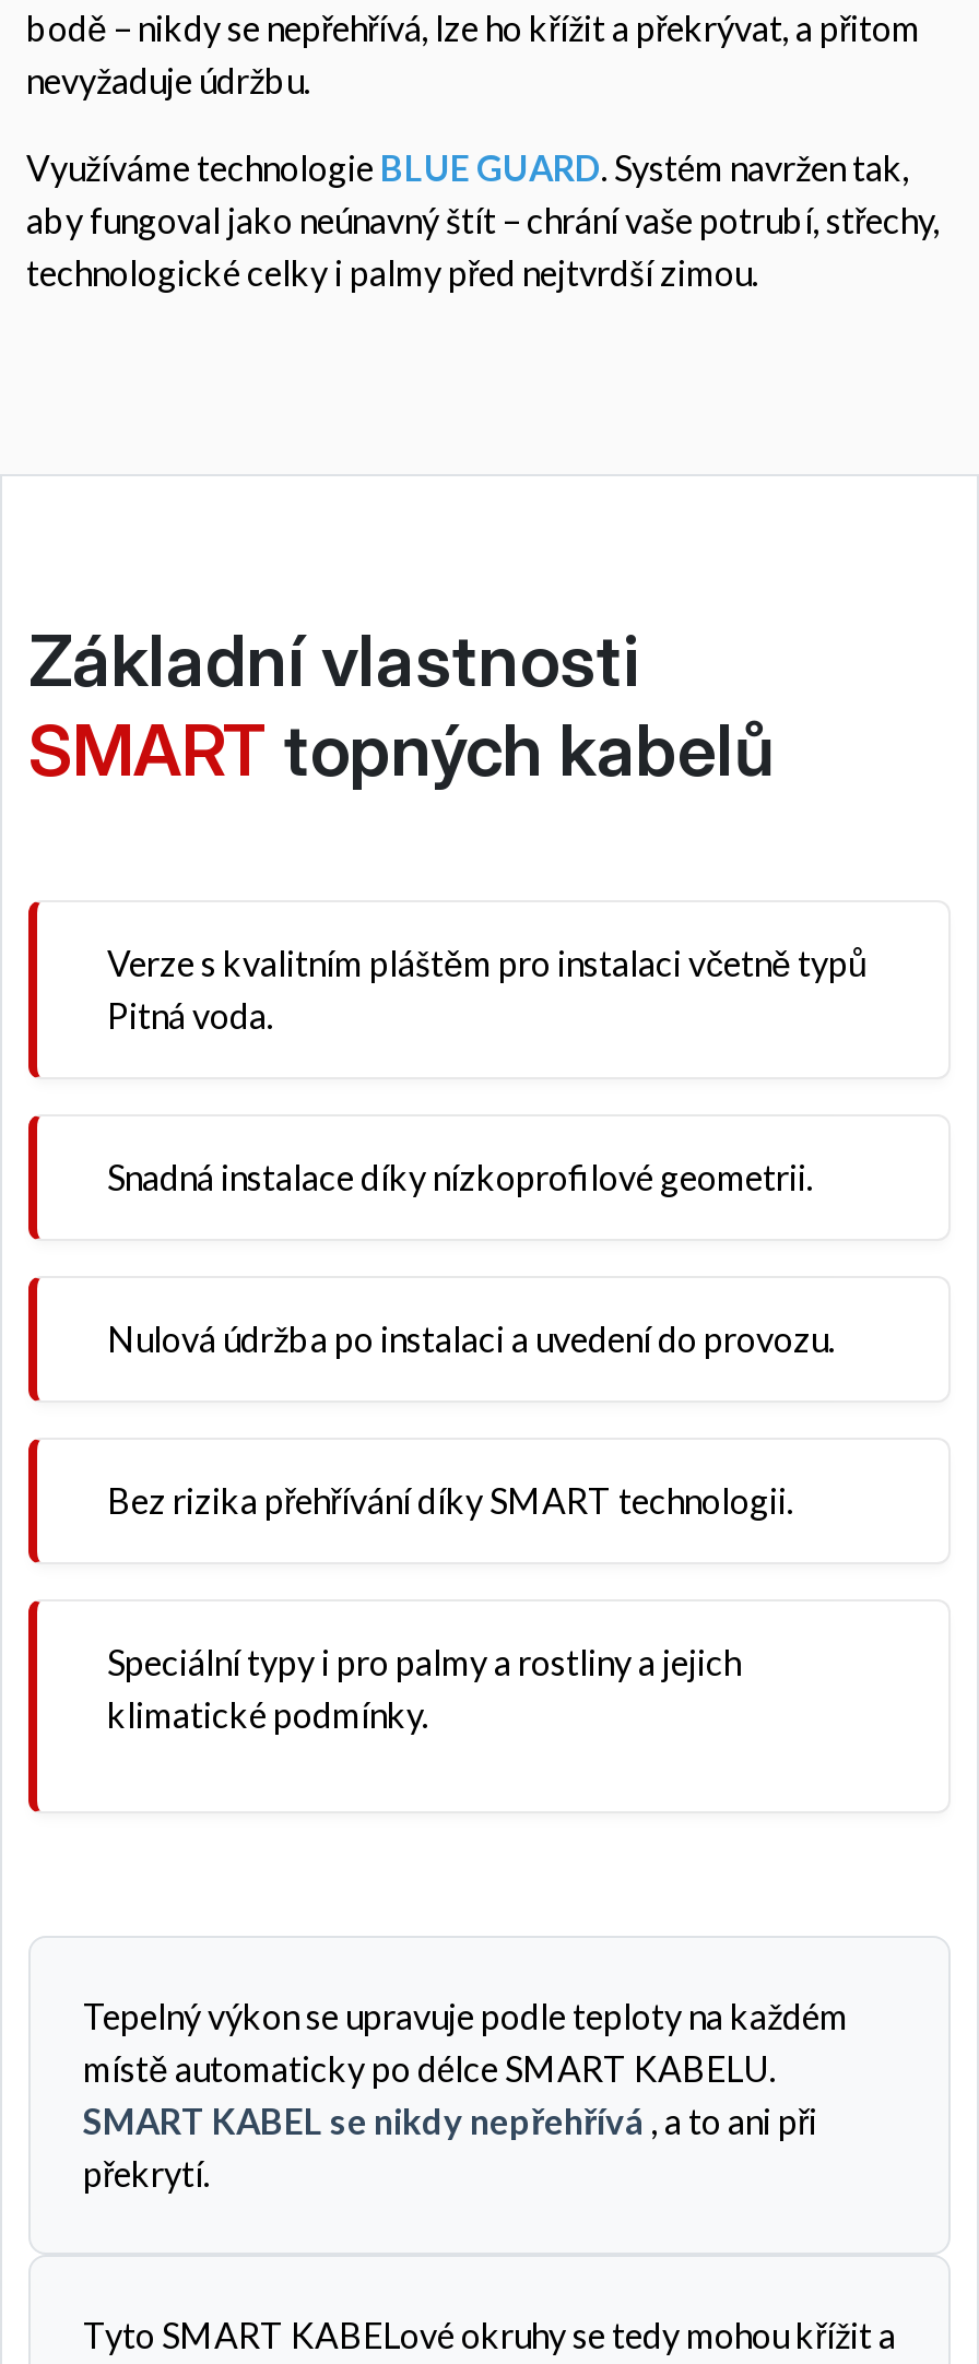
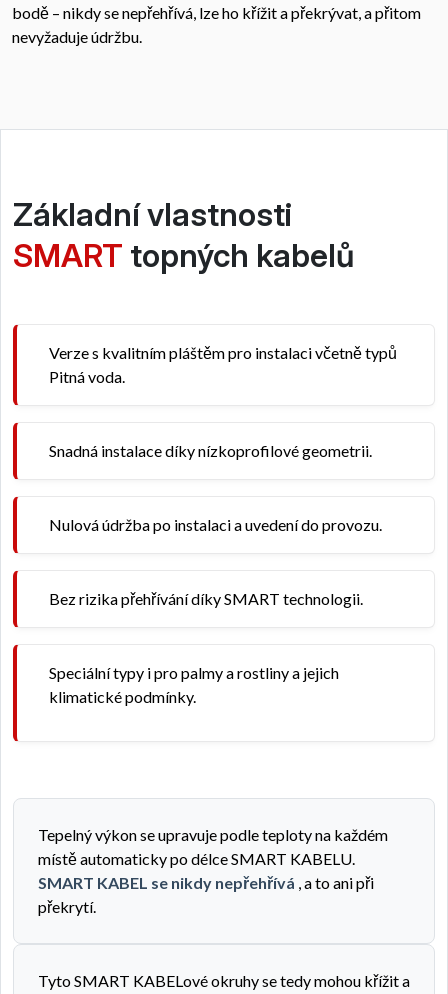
[26,146,940,293] Využíváme technologie BLUE GUARD. Systém navržen tak, | aby fungoval jako neúnavný štít – chrání vaše potrubí, střechy, | technologické celky i palmy před nejtvrdší zimou. -> none

